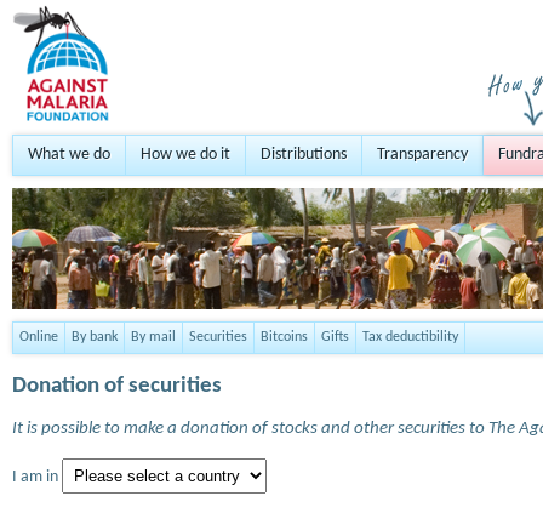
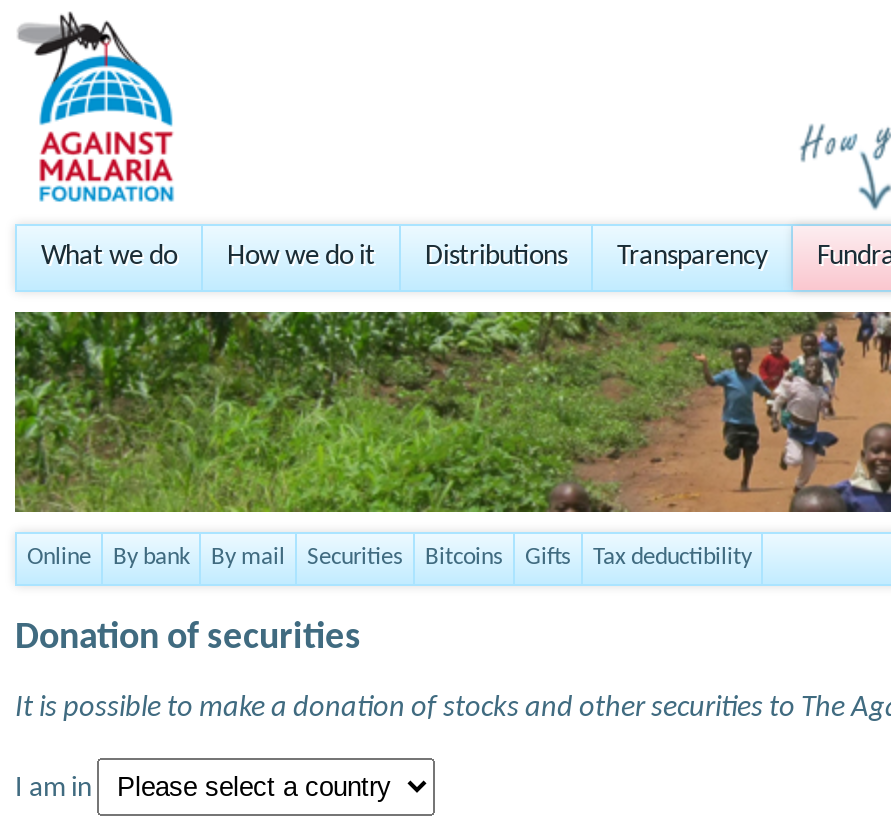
[11,187,539,310] [image] -> [15,310,885,514] [image]

